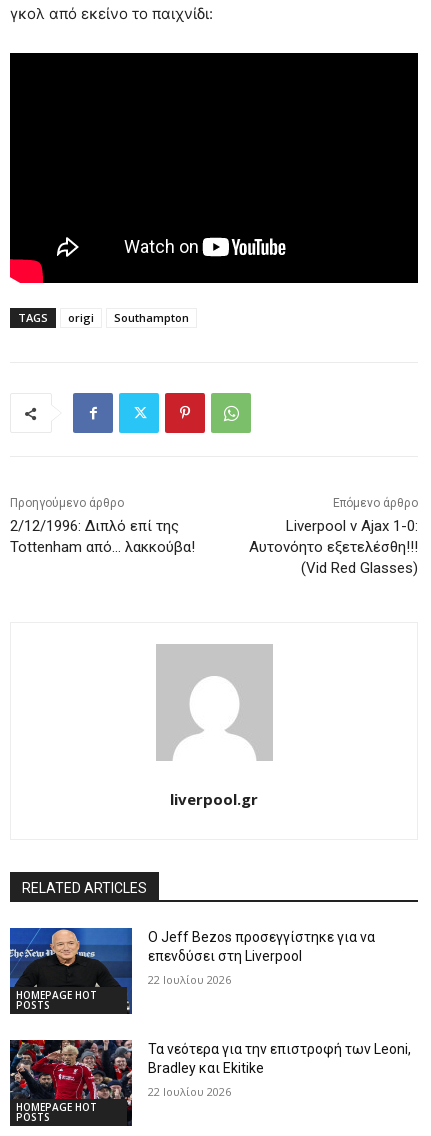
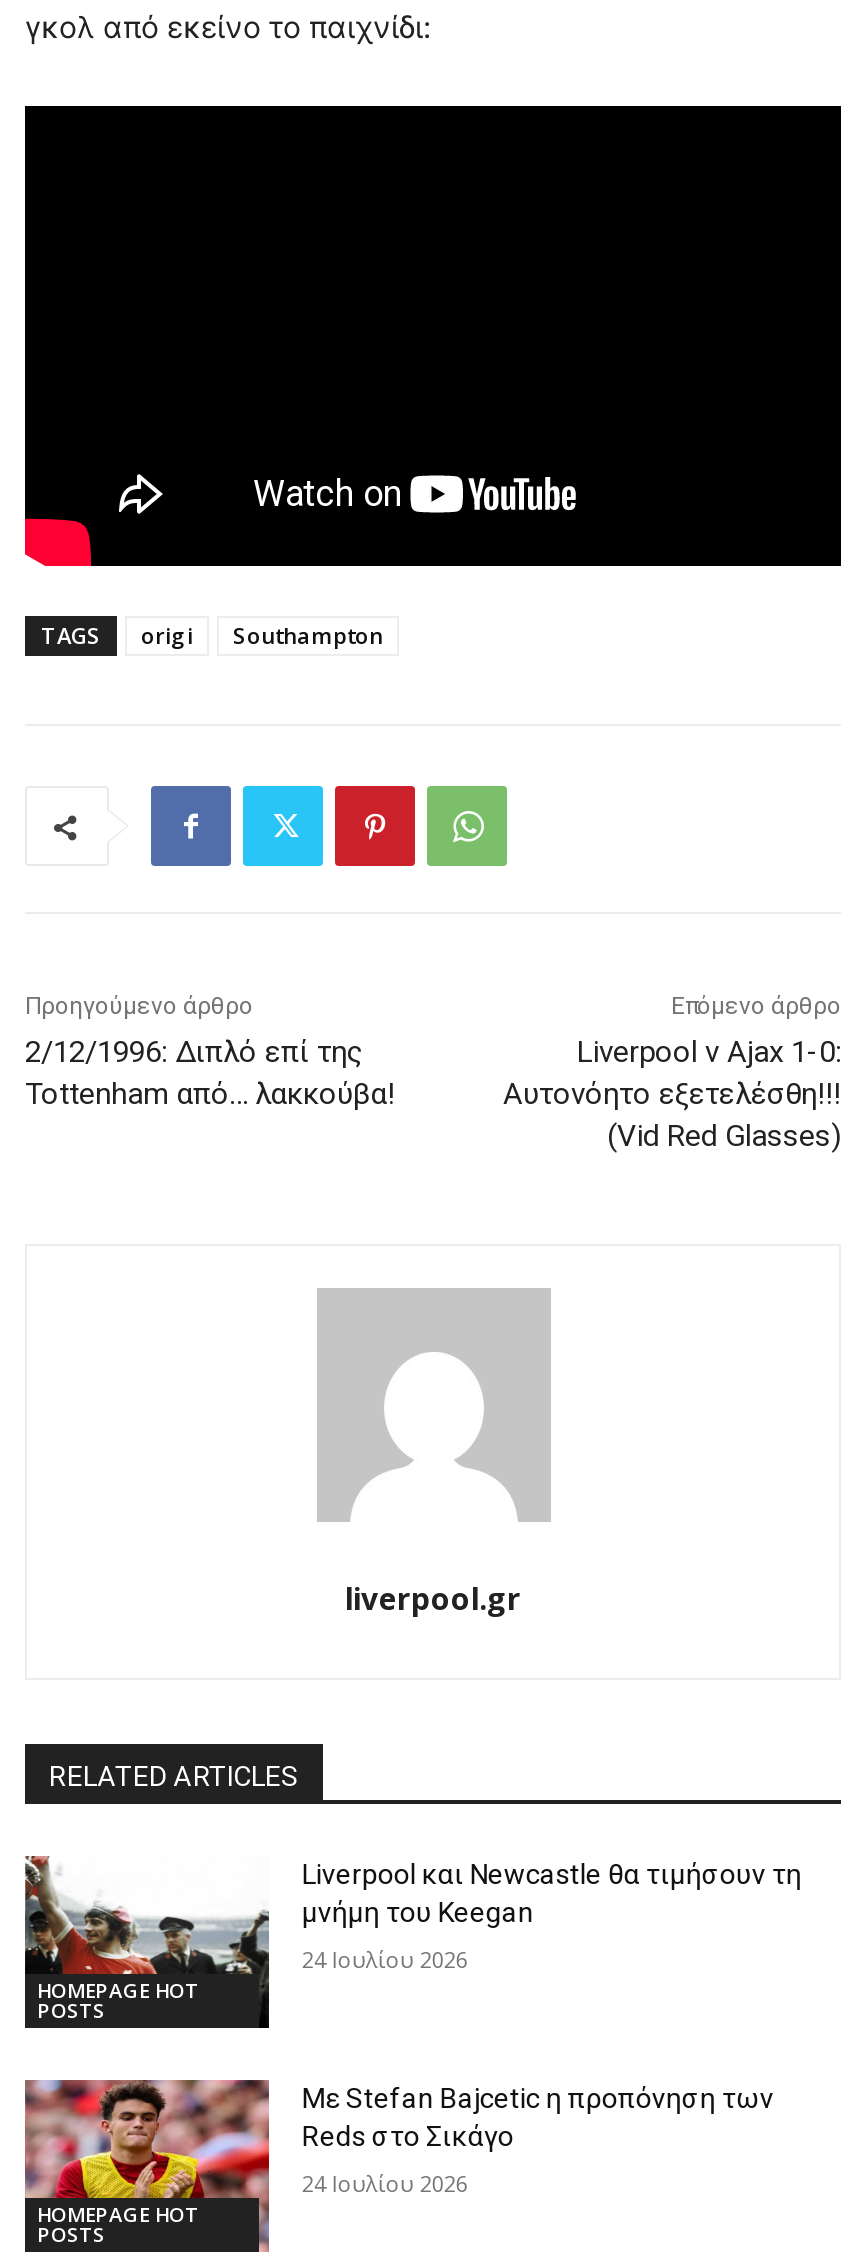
[9,927,375,1014] [image] | Ο Jeff Bezos προσεγγίστηκε για να | επενδύσει στη Liverpool -> [23,1854,802,2026] [image] | Liverpool και Newcastle θα τιμήσουν τη | μνήμη του Keegan
[148,972,231,987] 22 Ιουλίου 2026 -> [302,1944,468,1974] 24 Ιουλίου 2026
[9,1039,411,1127] [image] | Τα νεότερα για την επιστροφή των Leoni, | Bradley και Ekitike -> [23,2078,774,2252] [image] | Με Stefan Bajcetic η προπόνηση των | Reds στο Σικάγο
[148,1084,231,1099] 22 Ιουλίου 2026 -> [302,2168,468,2198] 24 Ιουλίου 2026

